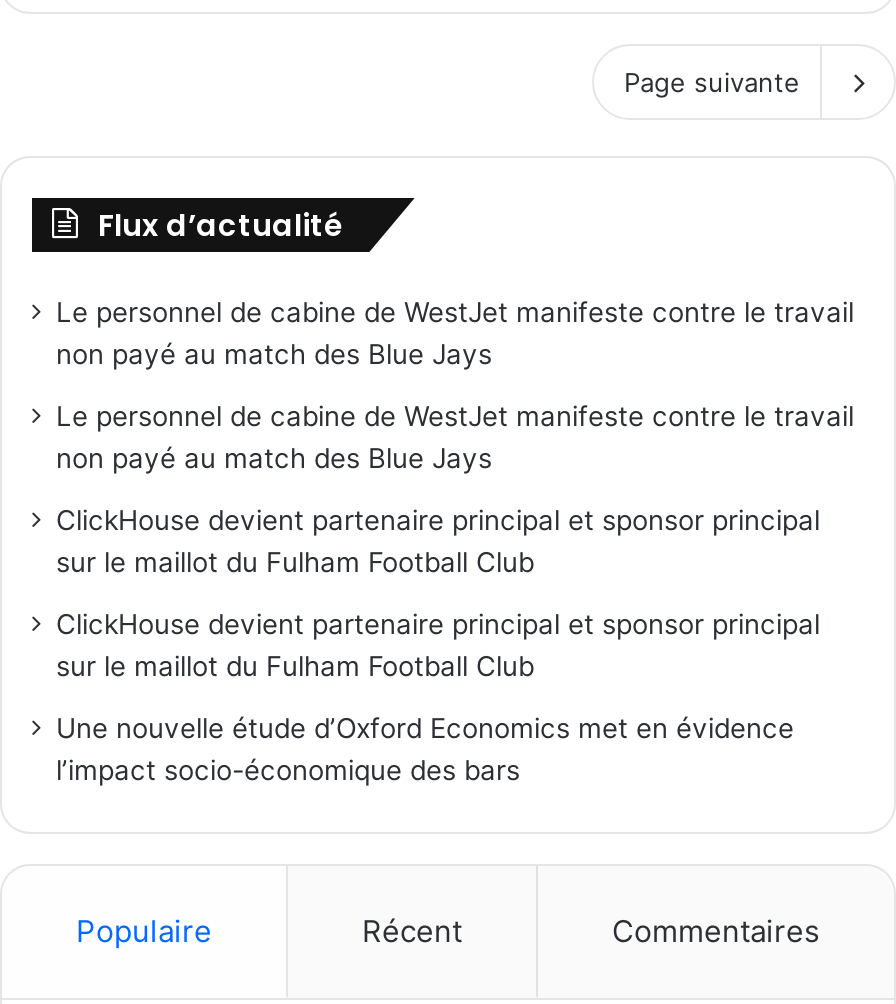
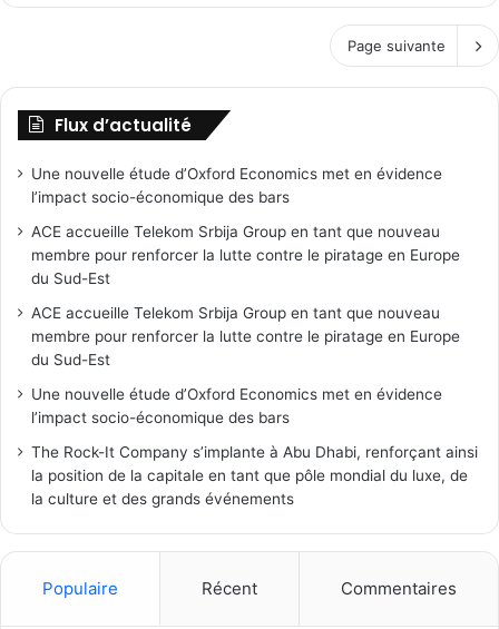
[56,297,854,683] Le personnel de cabine de WestJet manifeste contre le travail | non payé au match des Blue Jays | Le personnel de cabine de WestJet manifeste contre le travail | non payé au match des Blue Jays | ClickHouse devient partenaire principal et sponsor principal | sur le maillot du Fulham Football Club | ClickHouse devient partenaire principal et sponsor principal | sur le maillot du Fulham Football Club -> none
moved [56,713,794,787] -> [31,165,442,206]: Une nouvelle étude d’Oxford Economics met en évidence | l’impact socio-économique des bars
none -> [31,223,478,508] ACE accueille Telekom Srbija Group en tant que nouveau | membre pour renforcer la lutte contre le piratage en Europe | du Sud-Est | ACE accueille Telekom Srbija Group en tant que nouveau | membre pour renforcer la lutte contre le piratage en Europe | du Sud-Est | Une nouvelle étude d’Oxford Economics met en évidence | l’impact socio-économique des bars | The Rock-It Company s’implante à Abu Dhabi, renforçant ainsi | la position de la capitale en tant que pôle mondial du luxe, de | la culture et des grands événements

